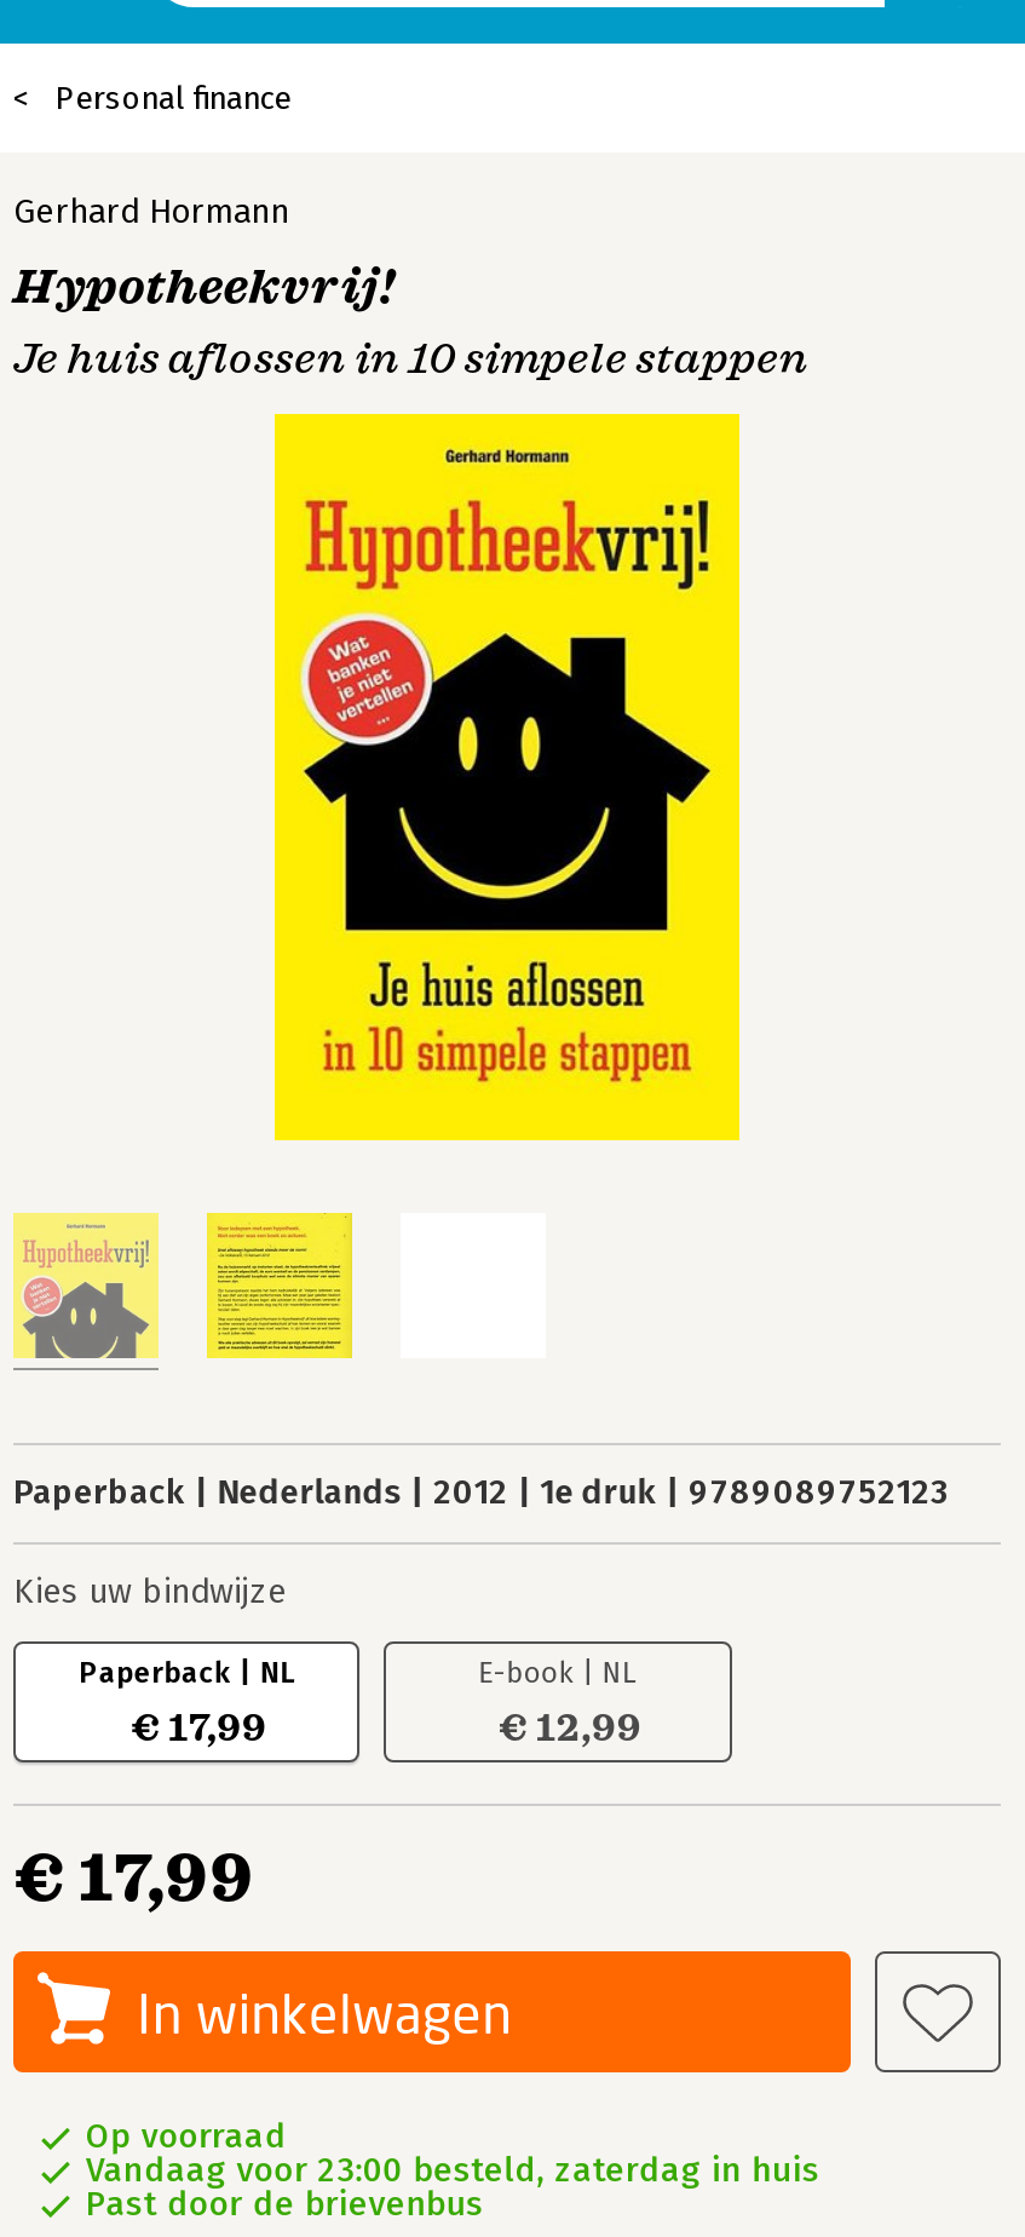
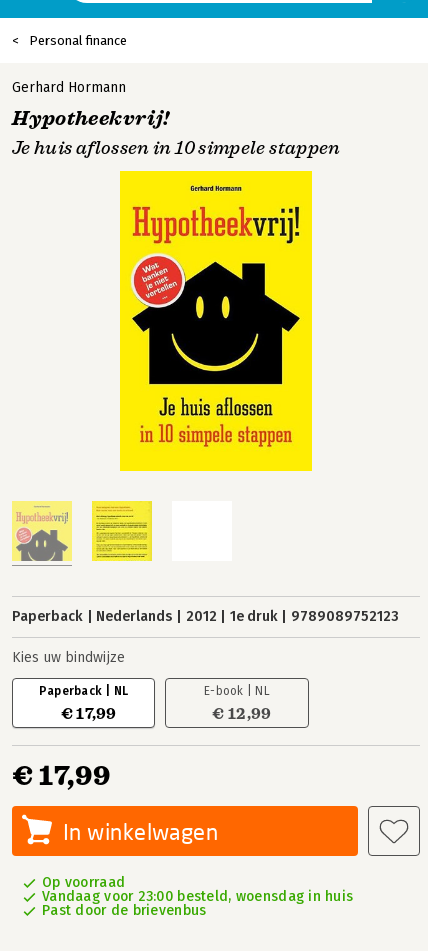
[86,2150,820,2191] Vandaag voor 23:00 besteld, zaterdag in huis -> [42,888,353,905] Vandaag voor 23:00 besteld, woensdag in huis

